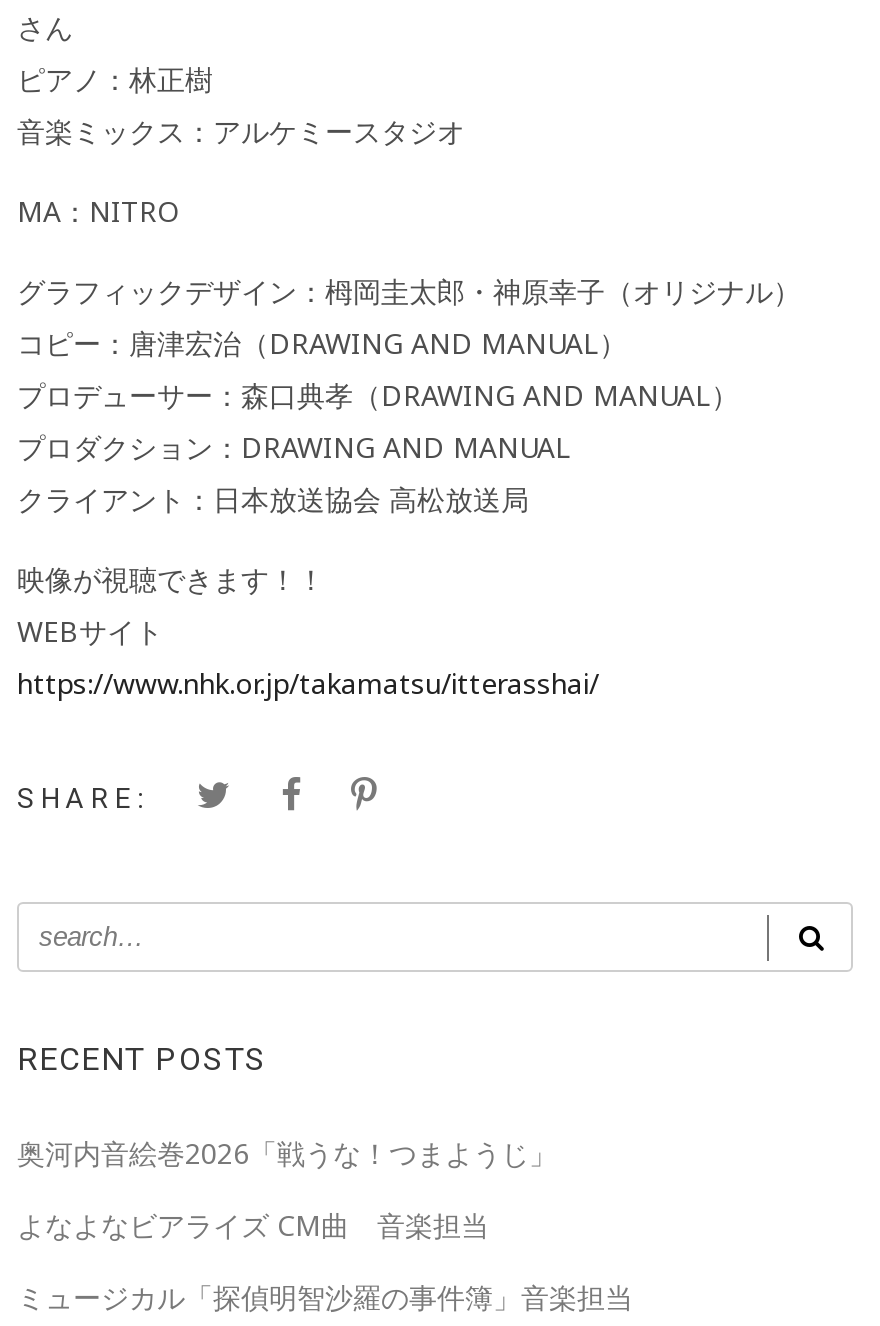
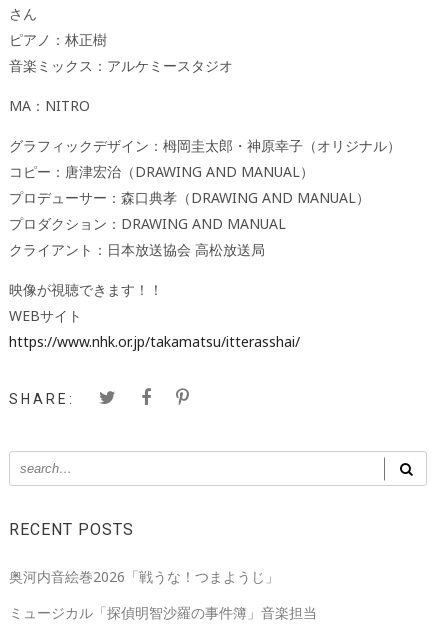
[17,1207,489,1245] よなよなビアライズ CM曲 音楽担当 -> none

